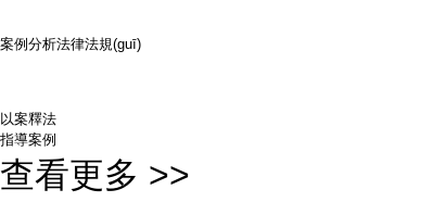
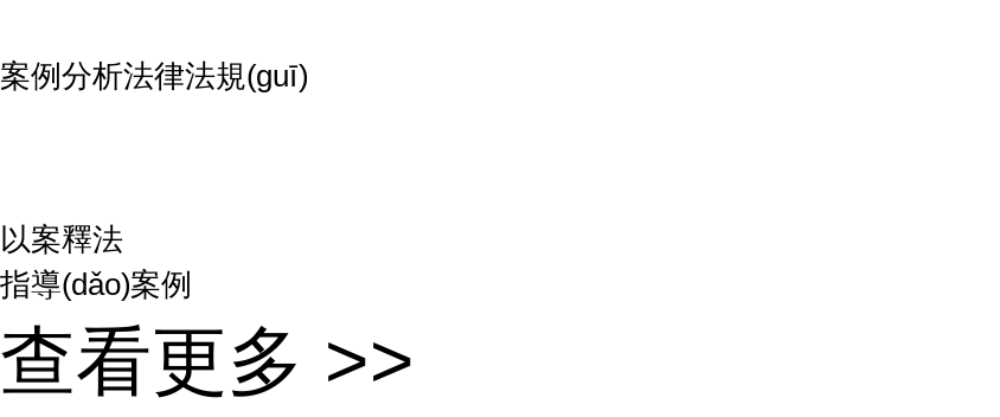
[0,131,56,147] 指導案例 -> [0,266,192,301] 指導(dǎo)案例

